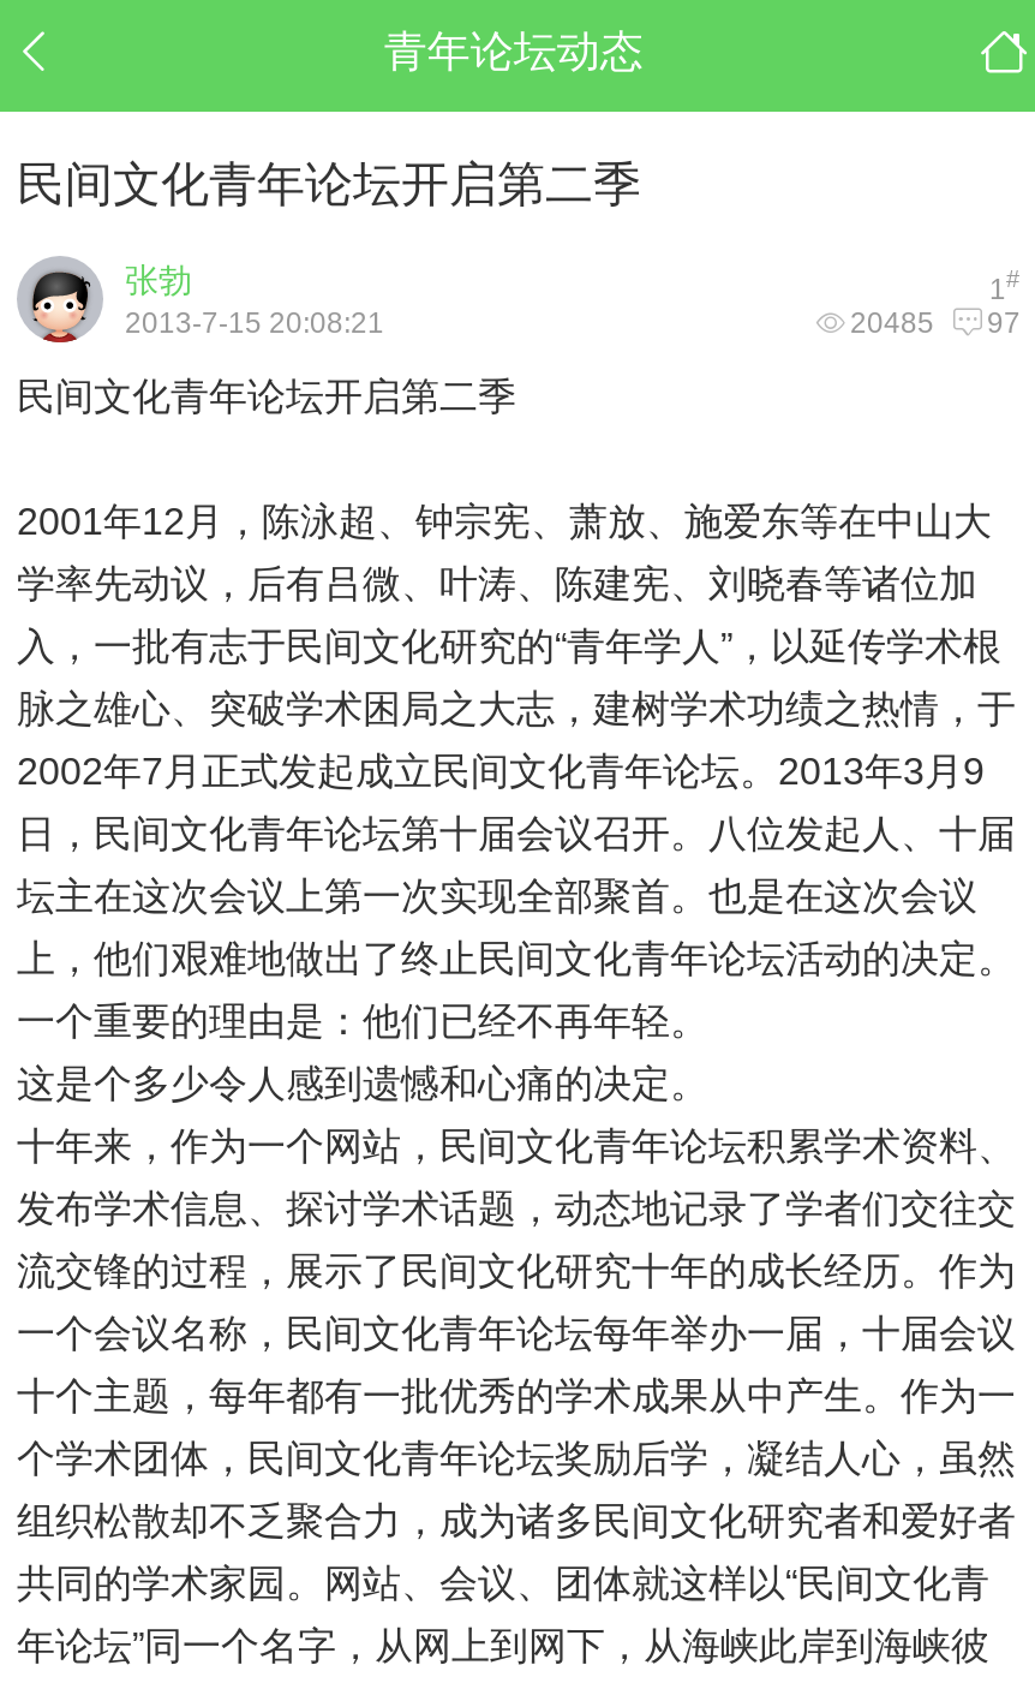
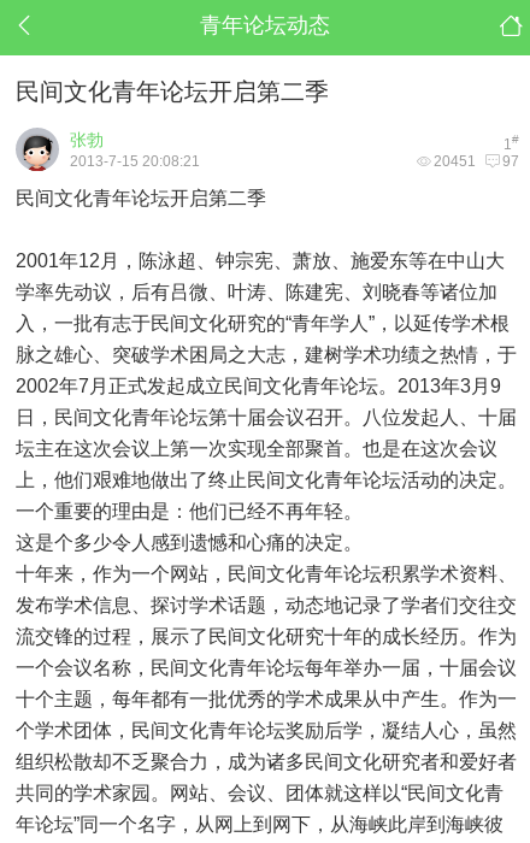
[850,306,1021,340] 20485 97 -> [434,153,519,170] 20451 97

